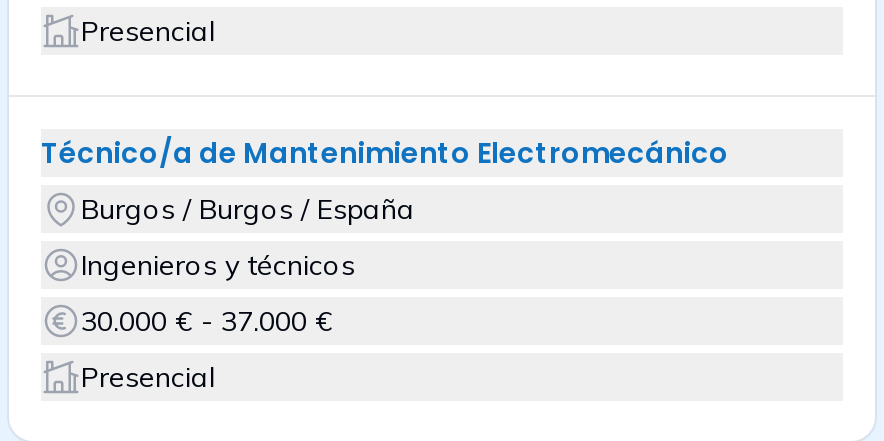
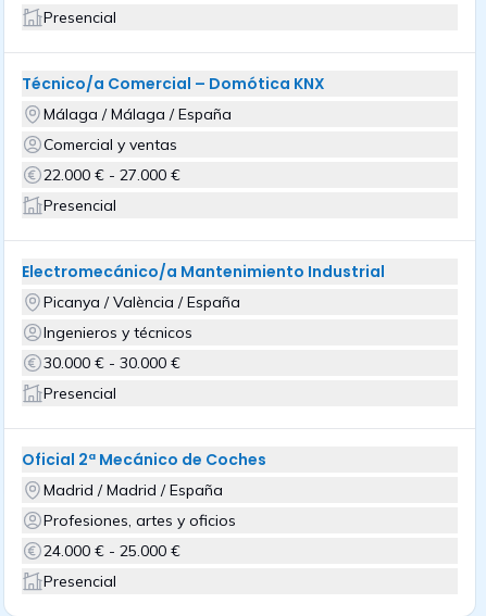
[41,133,729,227] Técnico/a de Mantenimiento Electromecánico | Burgos / Burgos / España -> [22,73,385,312] Técnico/a Comercial – Domótica KNX | Málaga / Málaga / España | Comercial y ventas | 22.000 € - 27.000 € | Presencial | Electromecánico/a Mantenimiento Industrial | Picanya / València / España
[81,303,333,339] 30.000 € - 37.000 € -> [22,353,266,561] 30.000 € - 30.000 € | Presencial | Oficial 2ª Mecánico de Coches | Madrid / Madrid / España | Profesiones, artes y oficios | 24.000 € - 25.000 €

